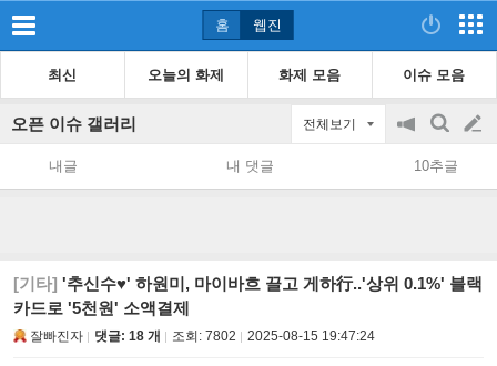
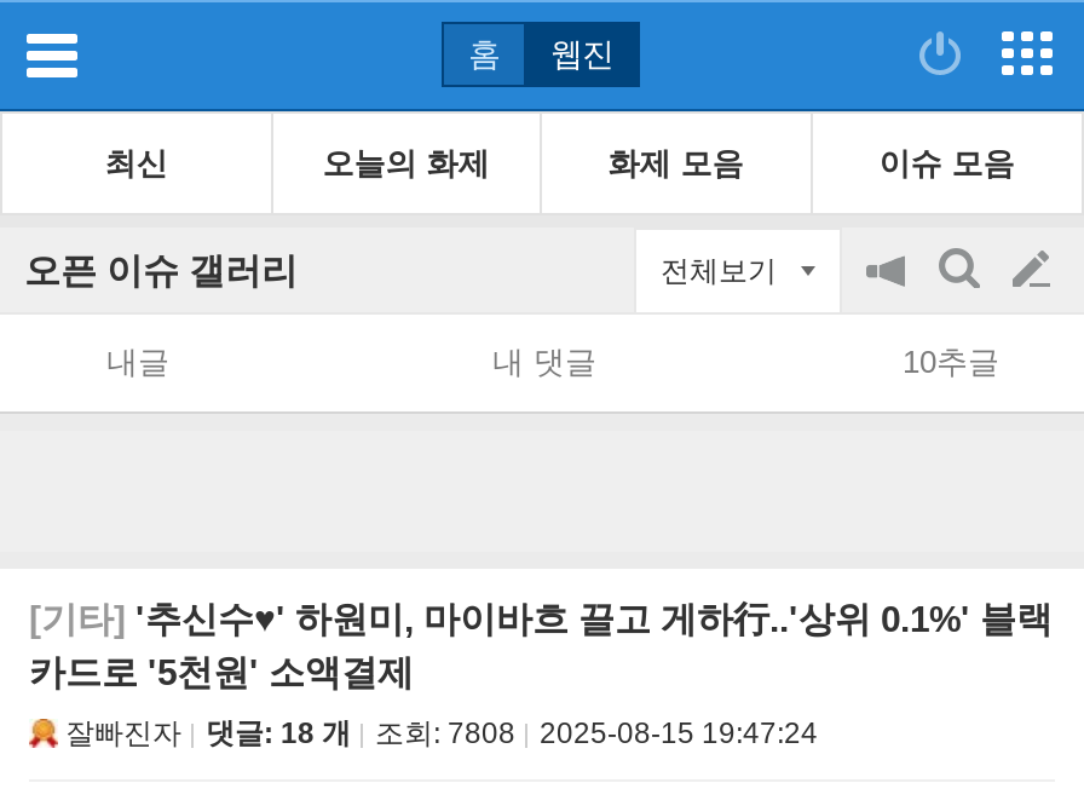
[30,328,375,344] 잘빠진자 댓글: 18 개 조회: 7802 2025-08-15 19:47:24 -> [65,716,818,750] 잘빠진자 댓글: 18 개 조회: 7808 2025-08-15 19:47:24

